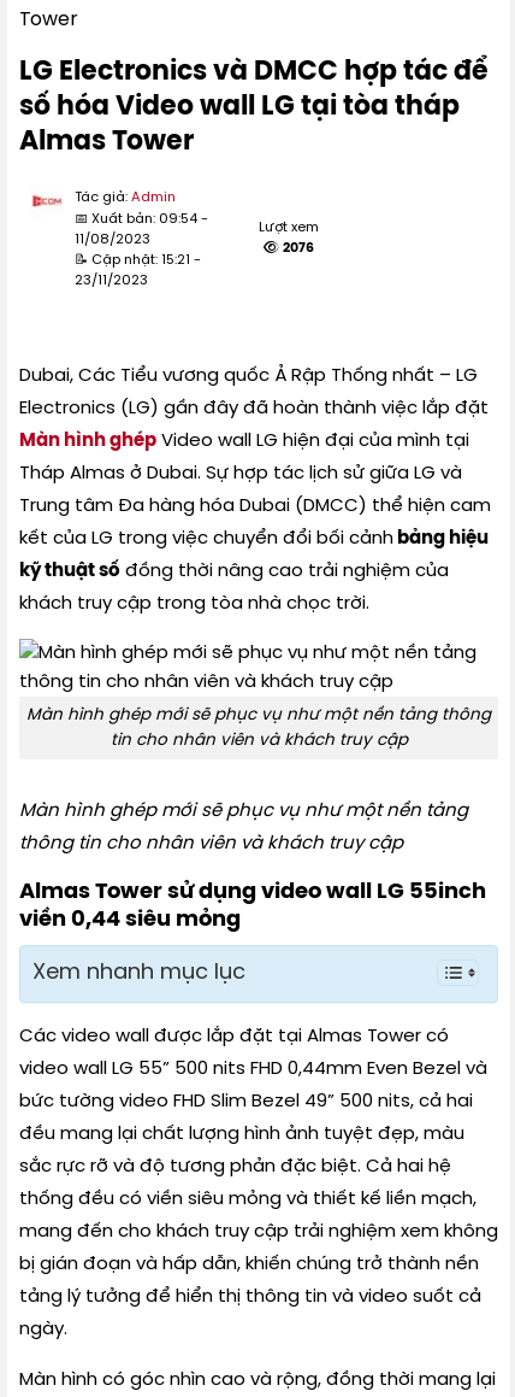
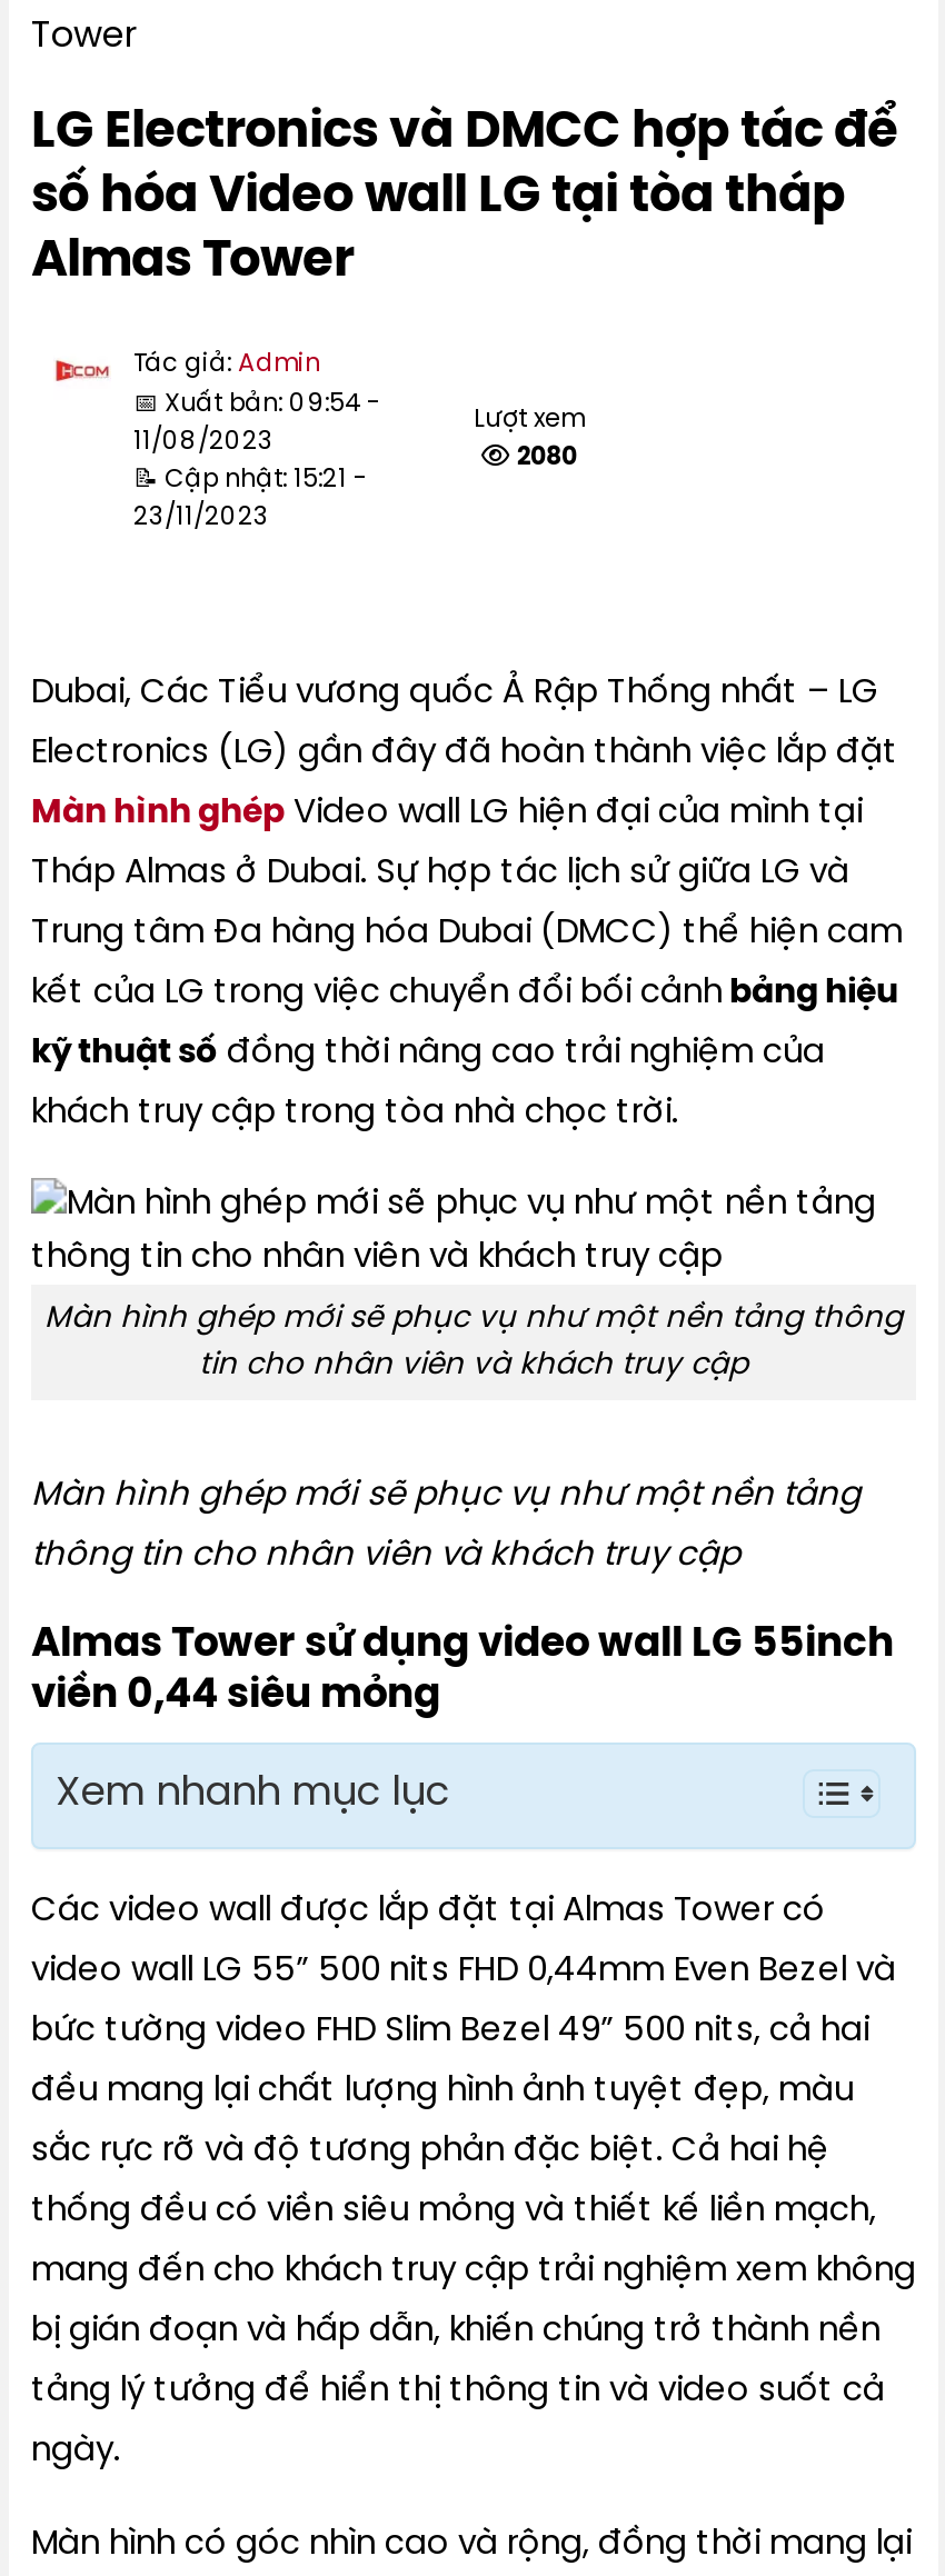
[283,241,314,256] 2076 -> [517,445,577,472] 2080

